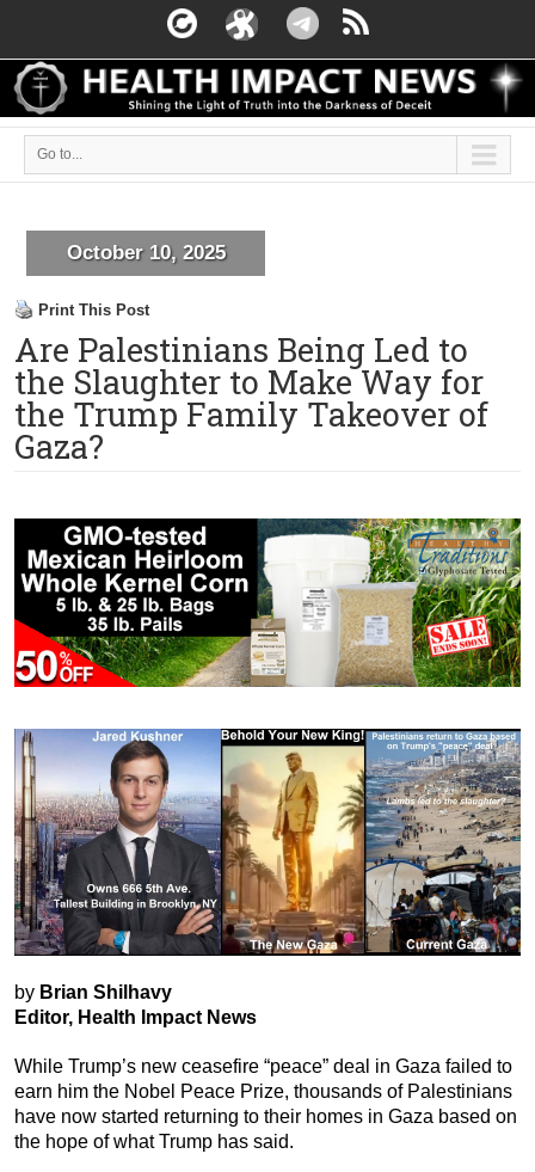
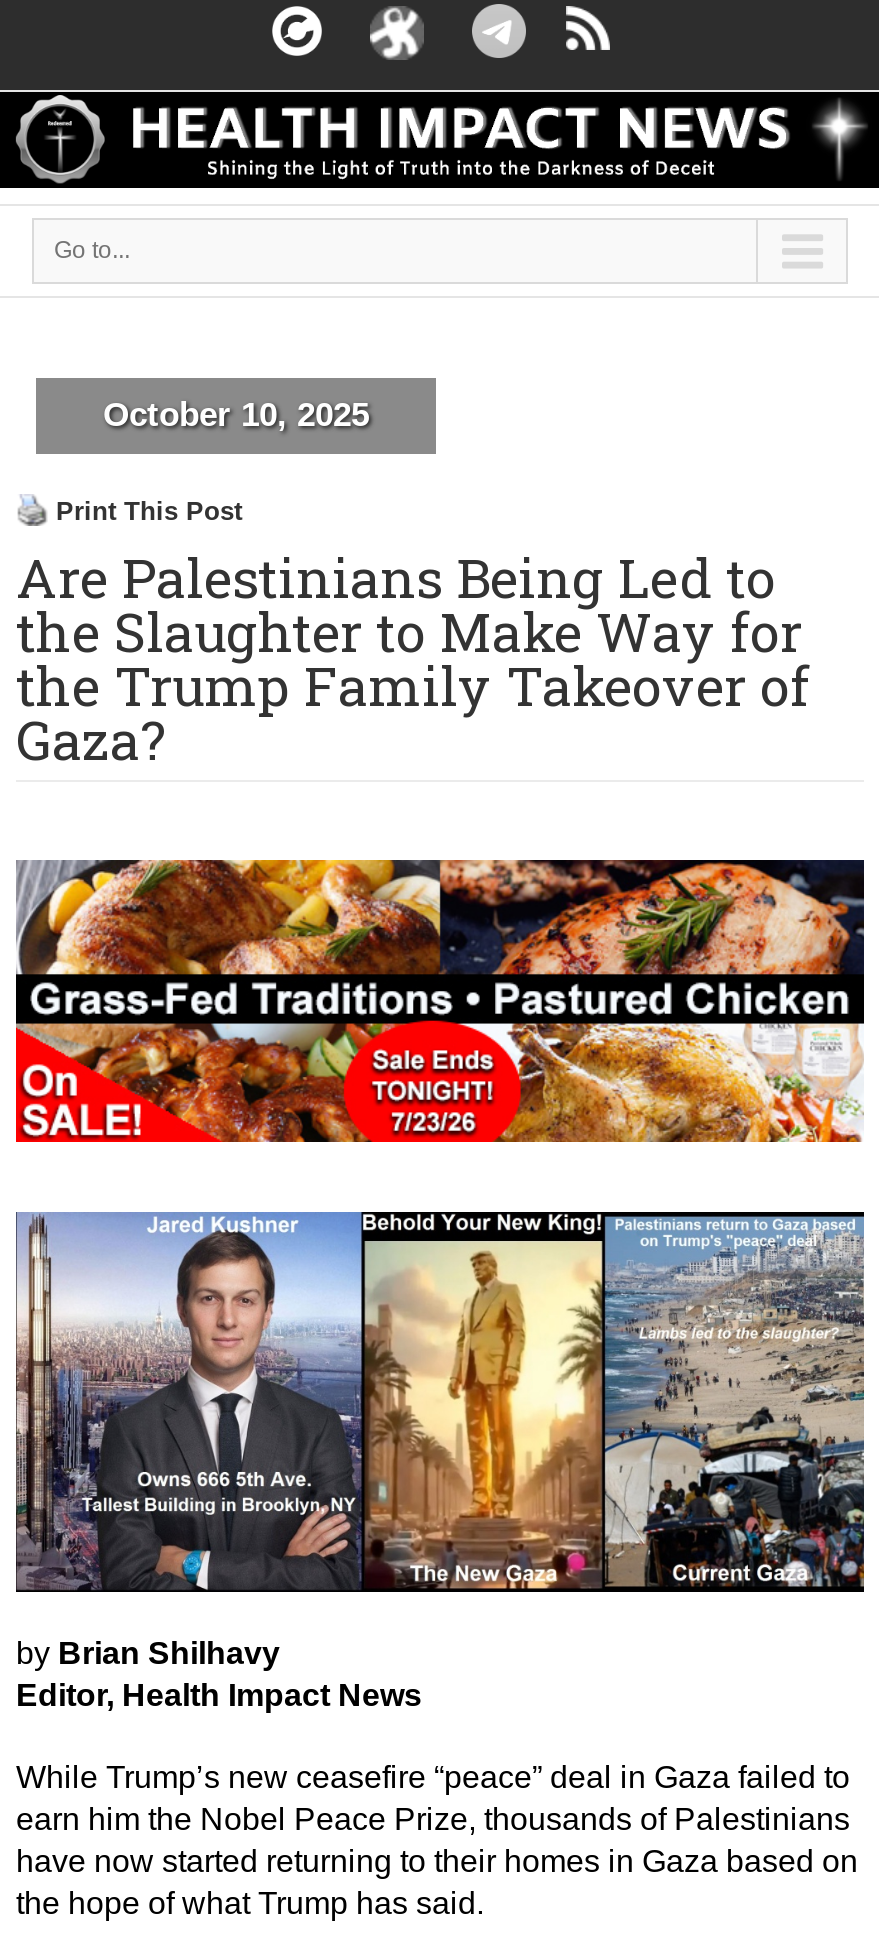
[13,517,522,688] [image] -> [14,858,866,1144] [image]

